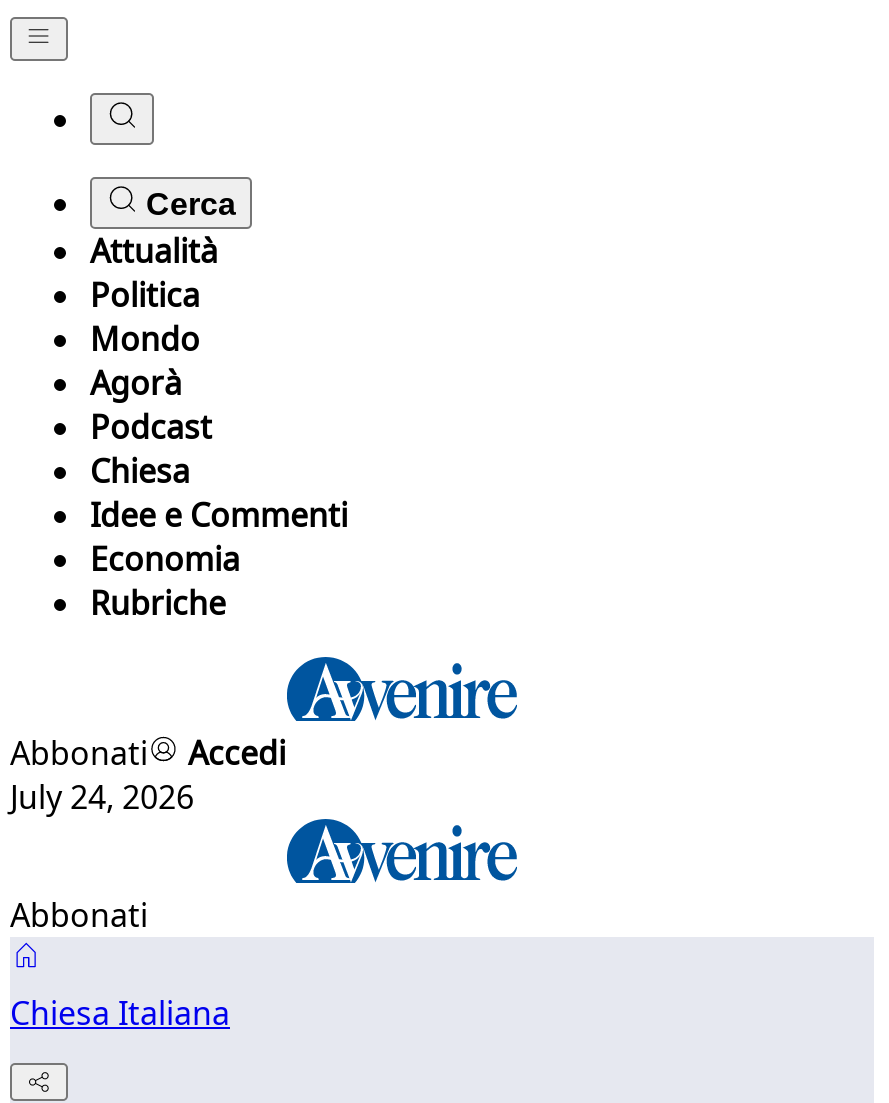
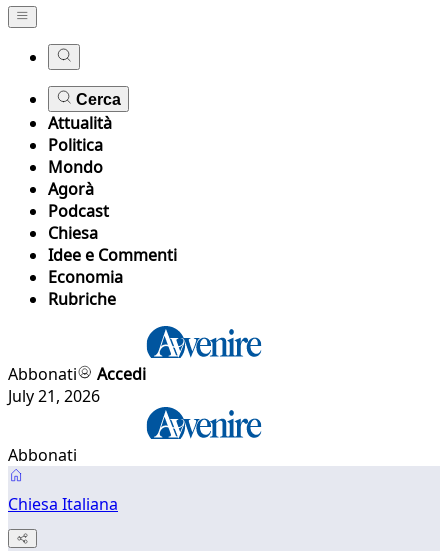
[10,775,194,819] July 24, 2026 -> [8,385,100,407] July 21, 2026

